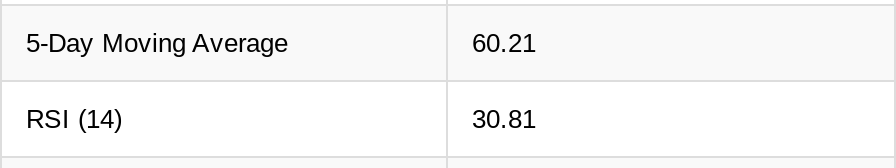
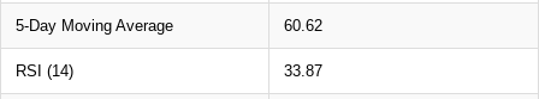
[472,27,536,57] 60.21 -> [284,16,322,34] 60.62
[472,103,536,133] 30.81 -> [284,62,322,80] 33.87

